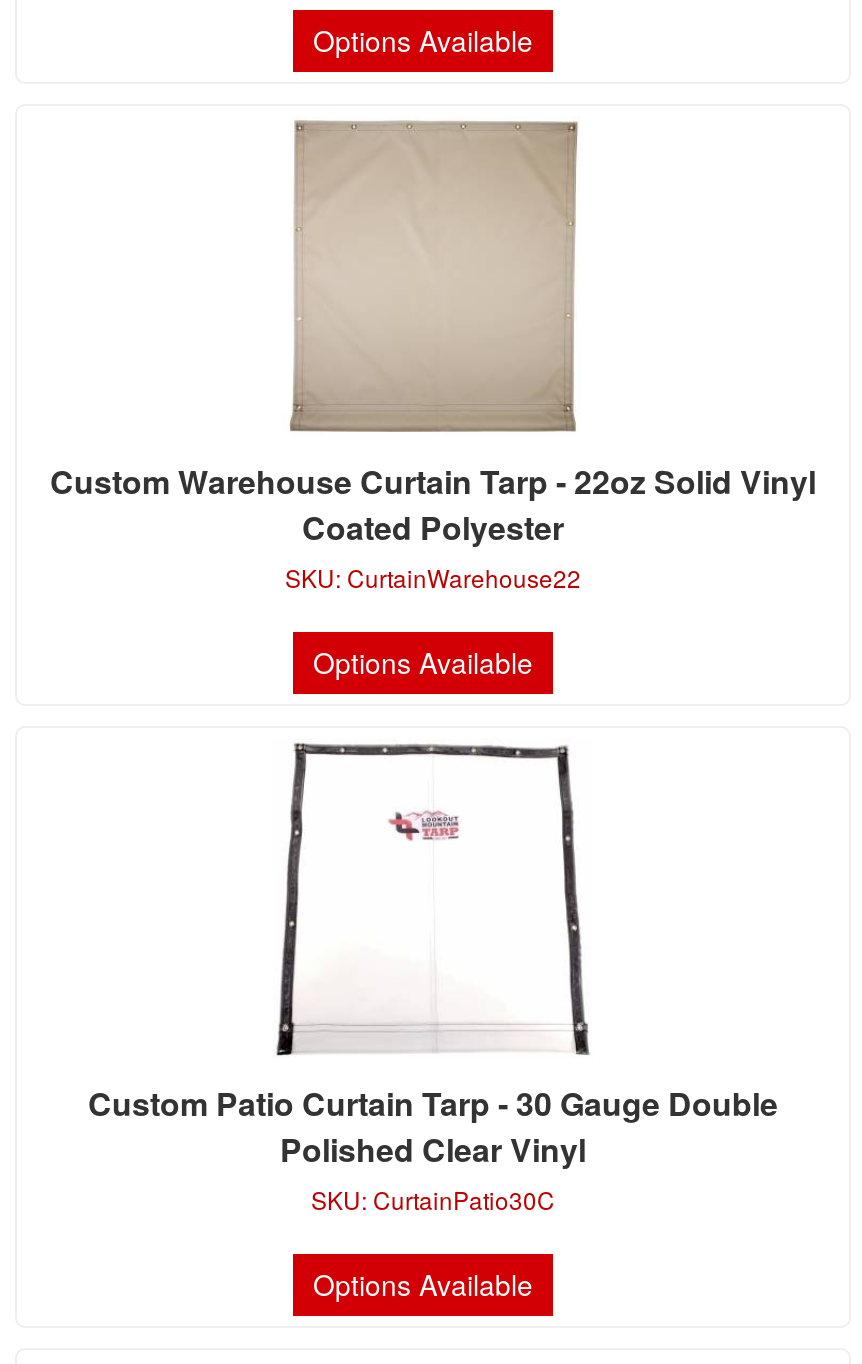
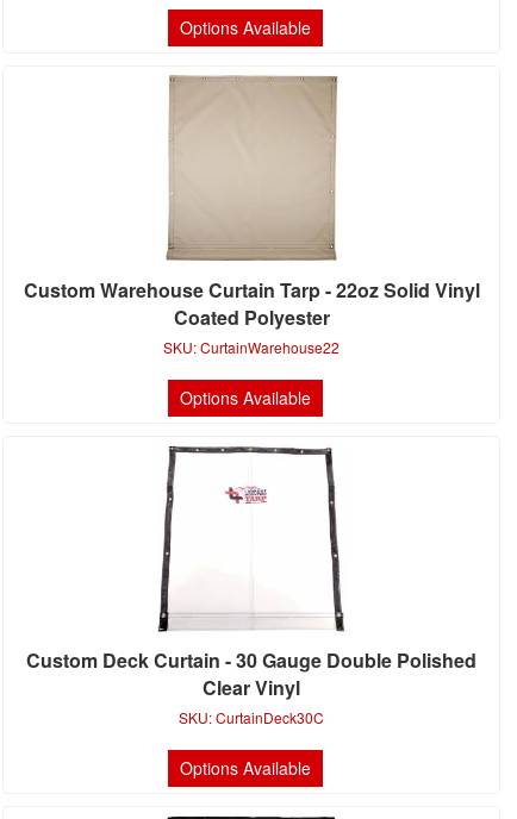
[88,1080,778,1216] Custom Patio Curtain Tarp - 30 Gauge Double | Polished Clear Vinyl | SKU: CurtainPatio30C -> [26,646,476,727] Custom Deck Curtain - 30 Gauge Double Polished | Clear Vinyl | SKU: CurtainDeck30C

